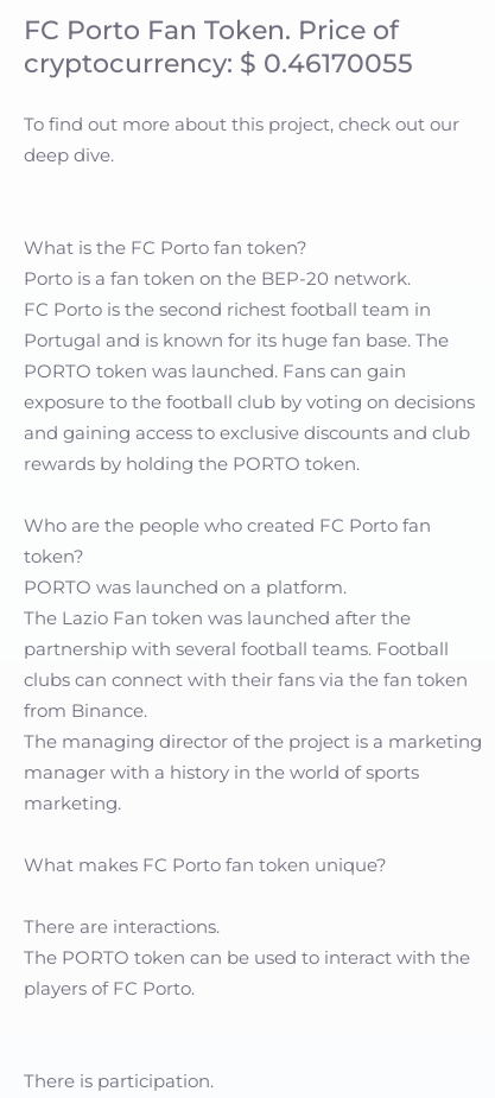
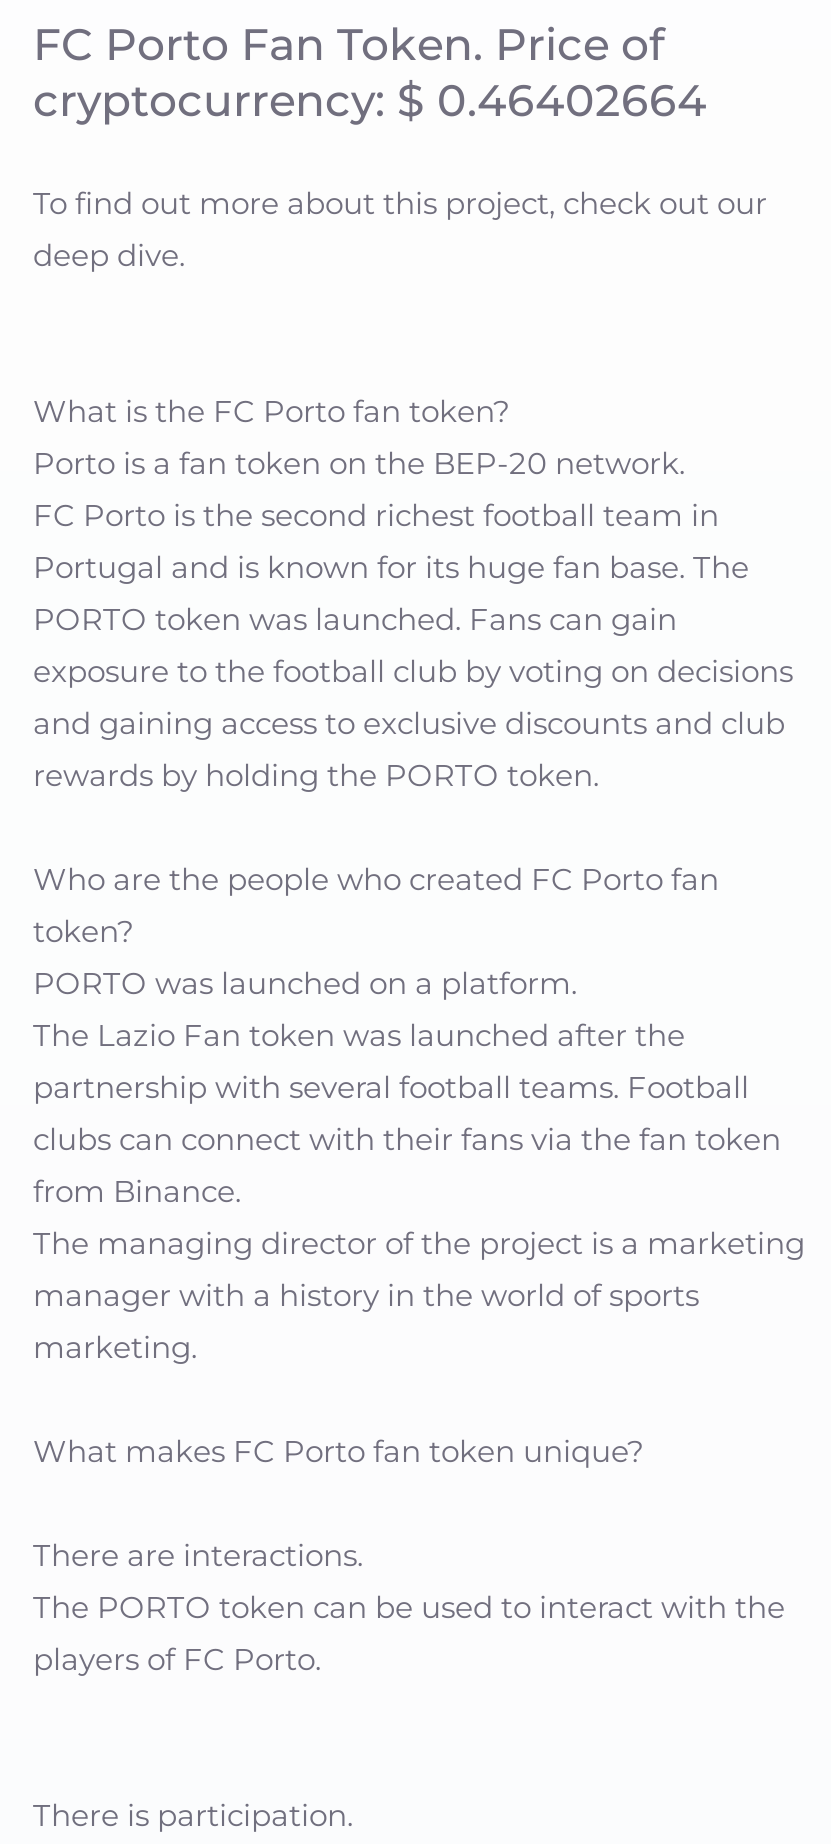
[24,47,413,80] cryptocurrency: $ 0.46170055 -> [33,74,707,128] cryptocurrency: $ 0.46402664

